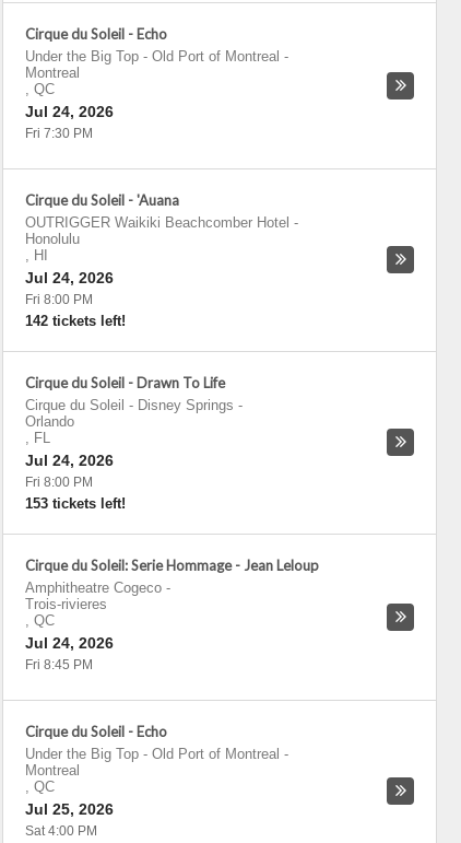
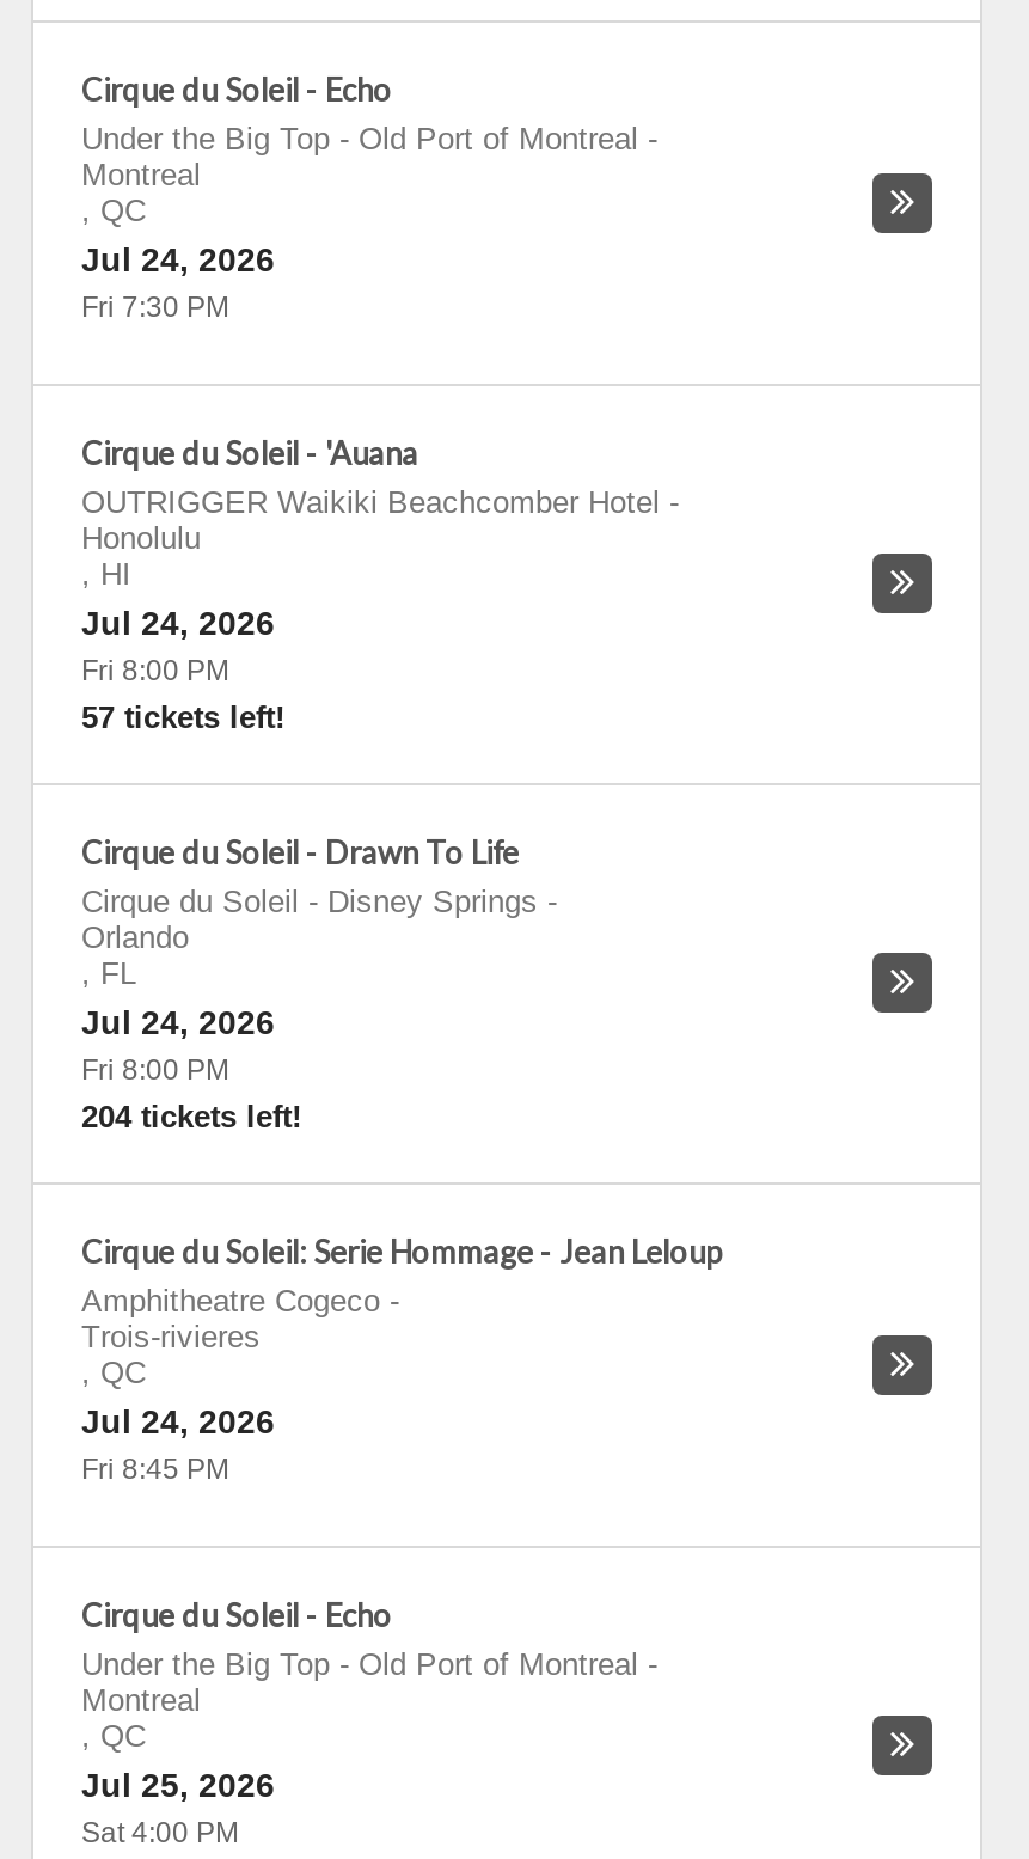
[25,313,126,329] 142 tickets left! -> [81,699,284,735] 57 tickets left!
[25,495,126,512] 153 tickets left! -> [81,1099,301,1135] 204 tickets left!

